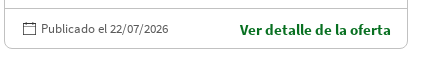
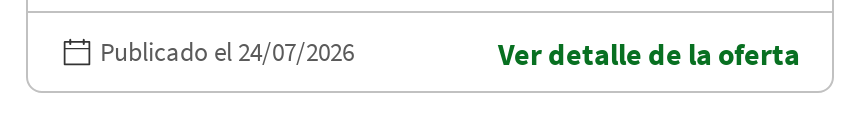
[41,20,168,37] Publicado el 22/07/2026 -> [100,35,354,69] Publicado el 24/07/2026

